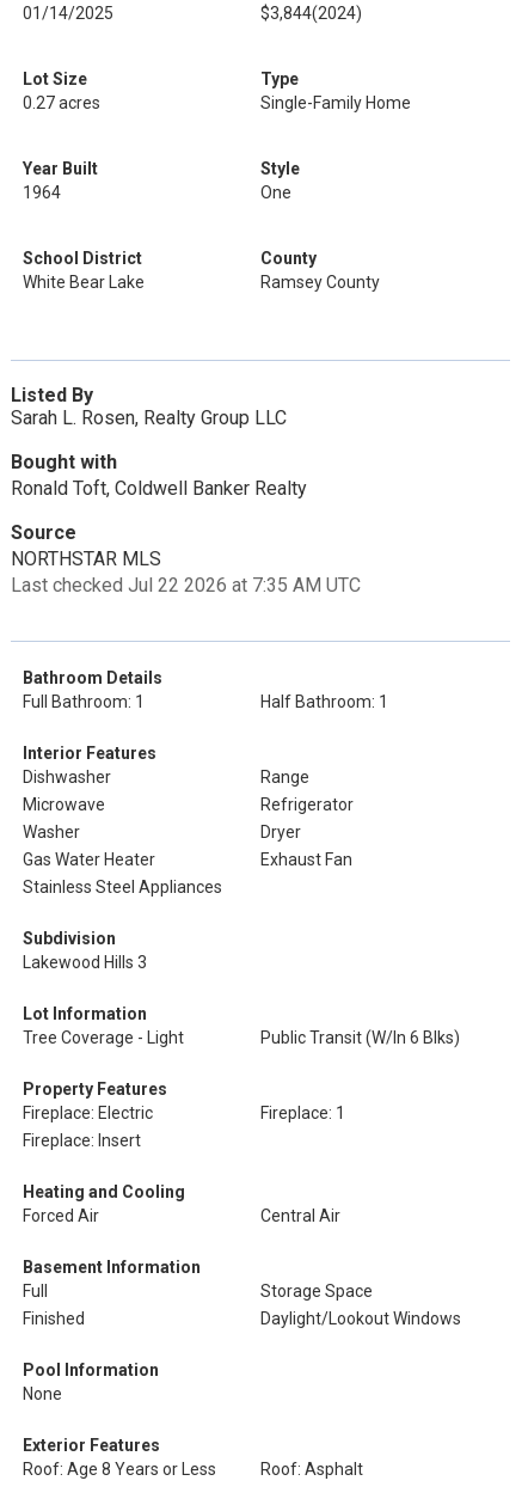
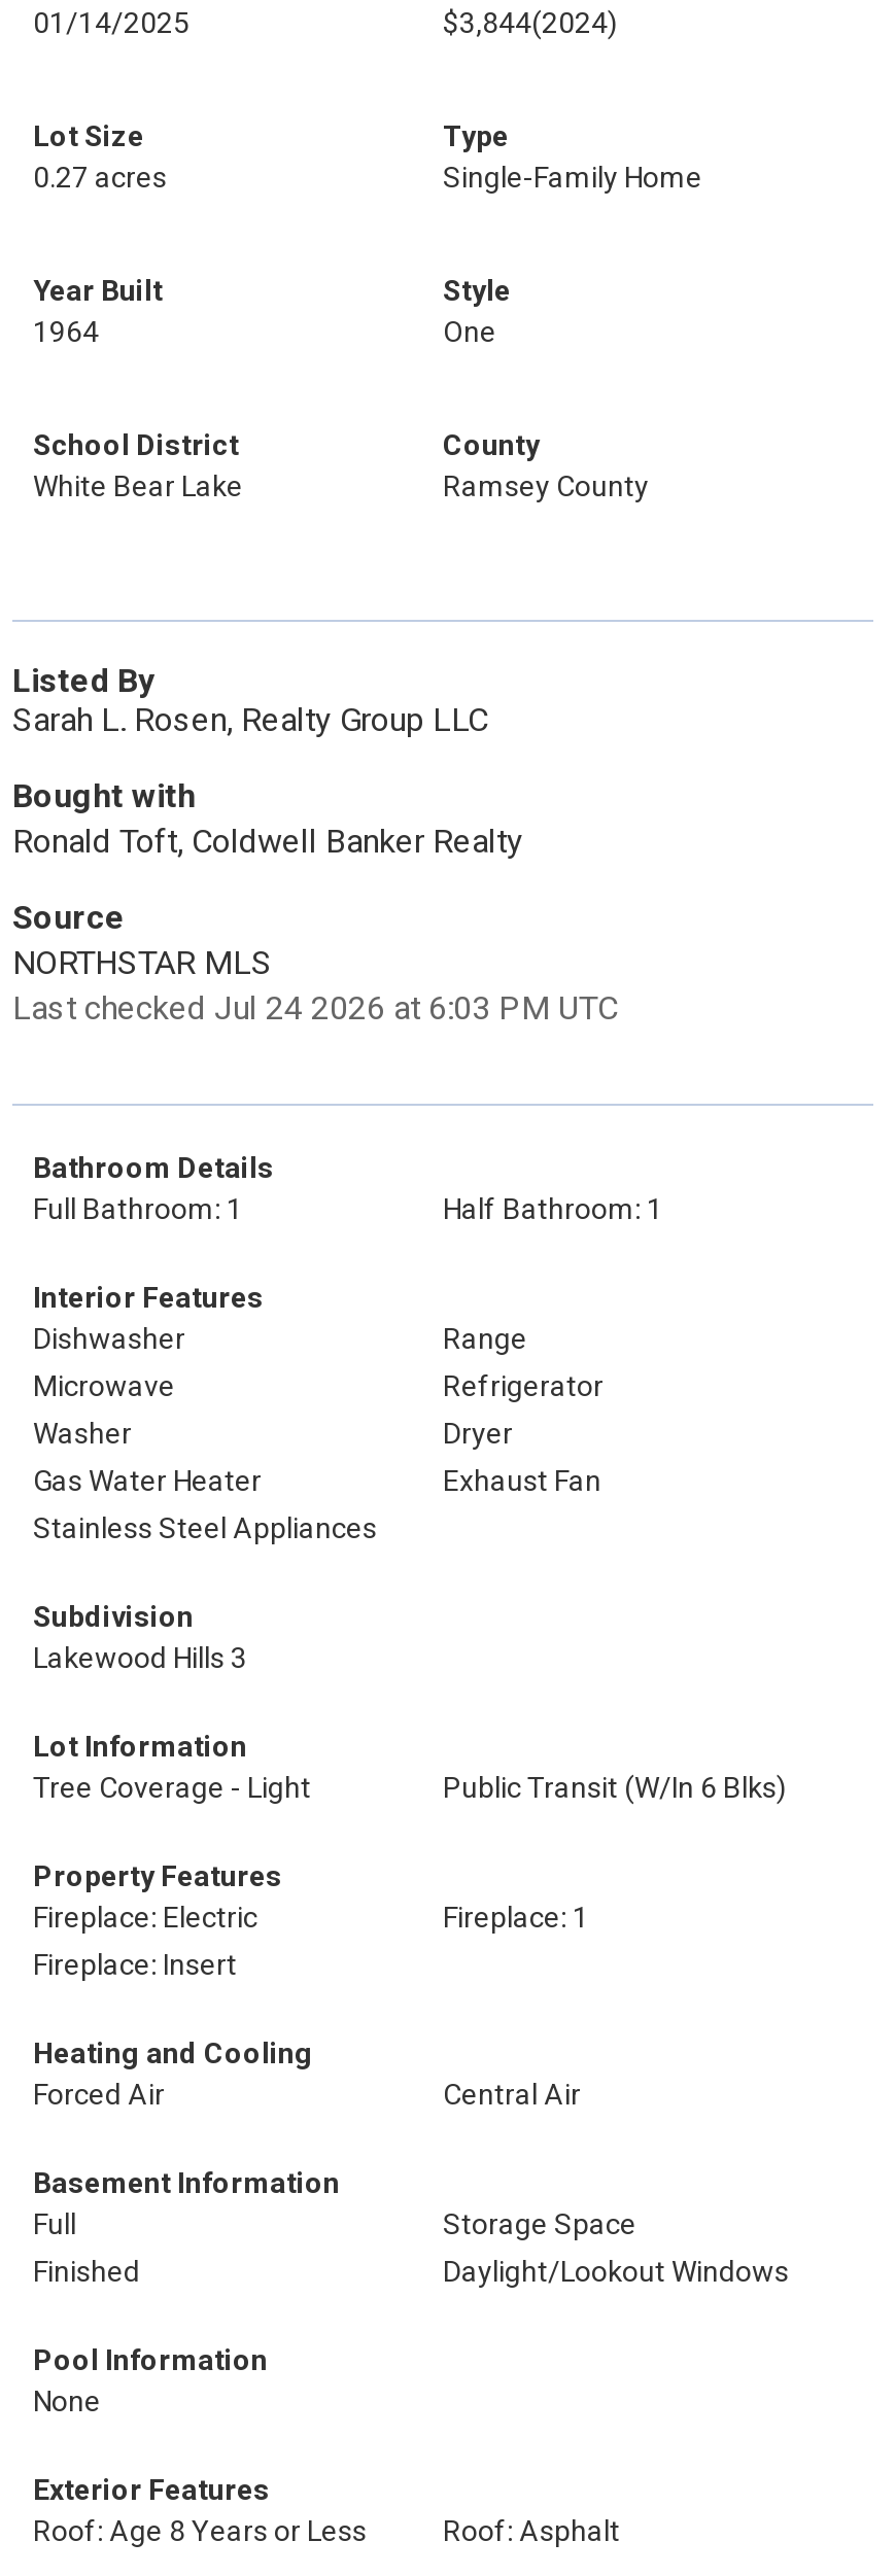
[11,574,361,596] Last checked Jul 22 2026 at 7:35 AM UTC -> [12,988,618,1028] Last checked Jul 24 2026 at 6:03 PM UTC

